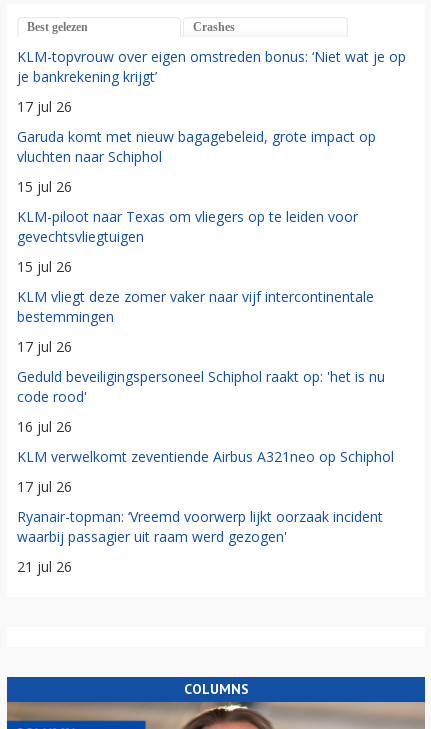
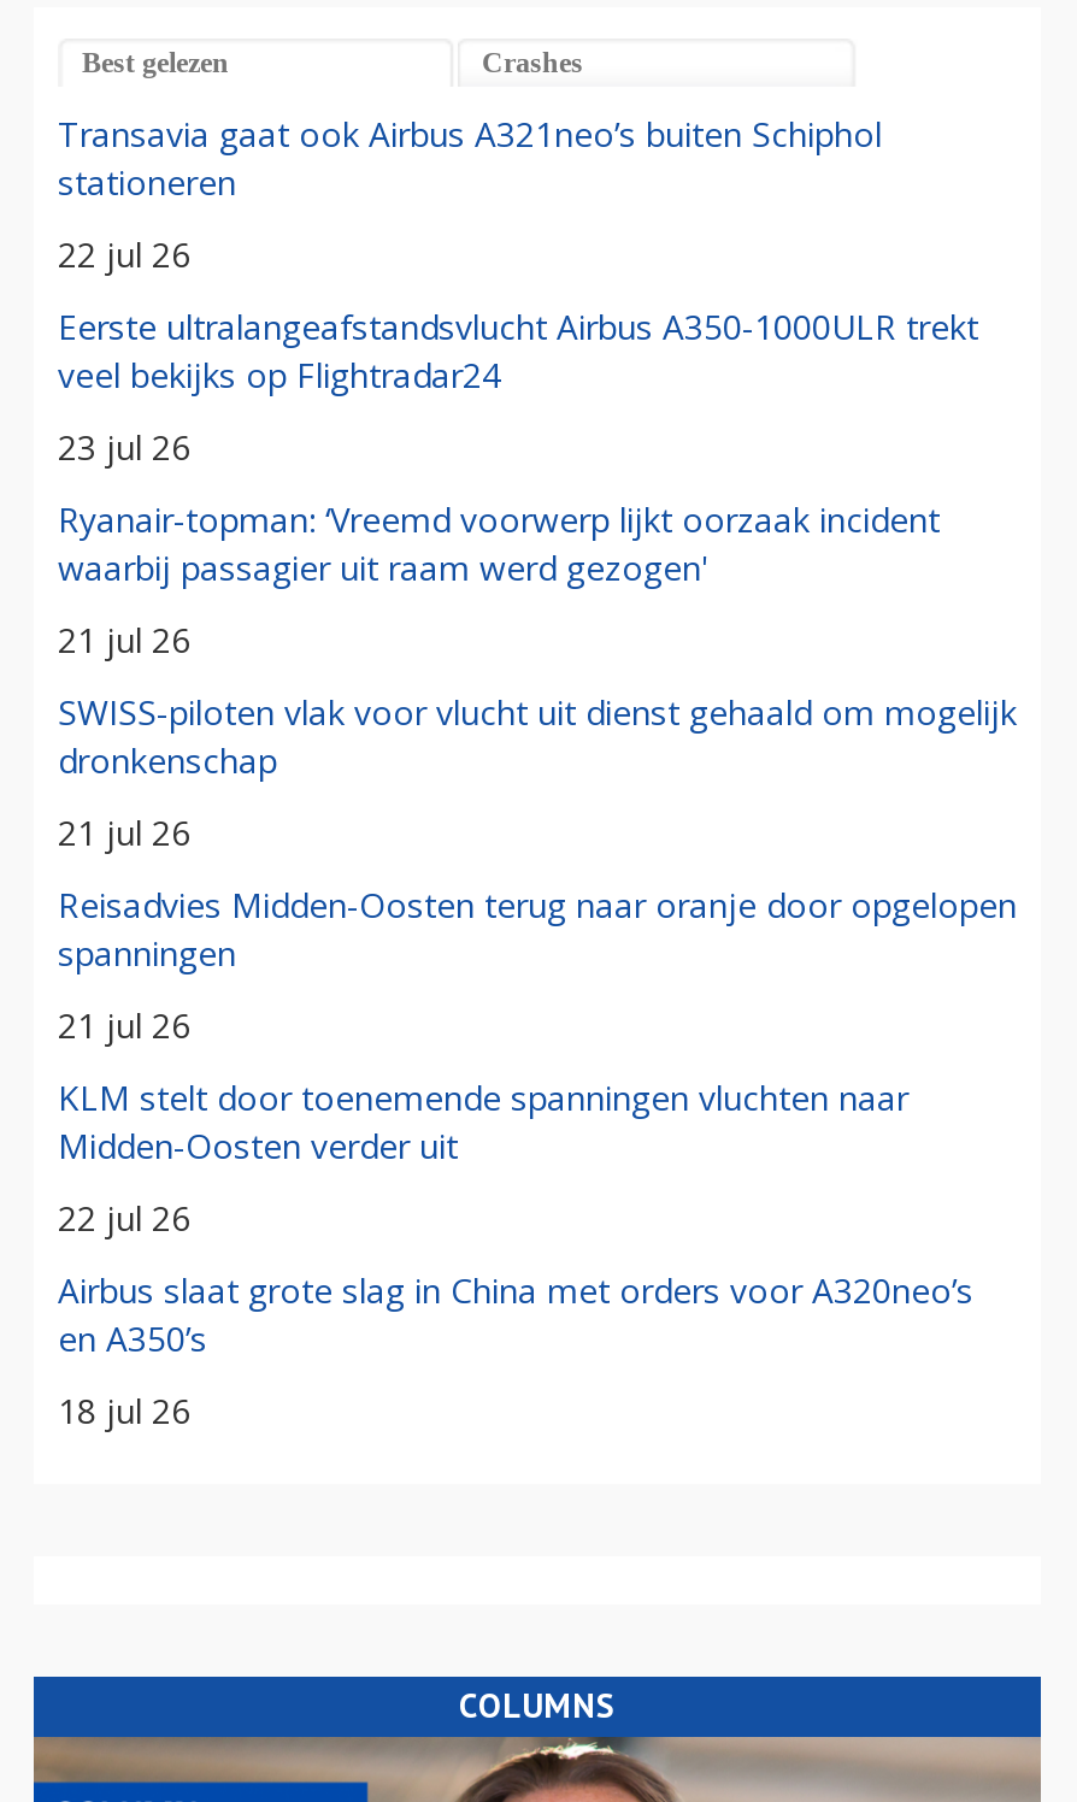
[17,47,406,496] KLM-topvrouw over eigen omstreden bonus: ‘Niet wat je op | je bankrekening krijgt’ | 17 jul 26 | Garuda komt met nieuw bagagebeleid, grote impact op | vluchten naar Schiphol | 15 jul 26 | KLM-piloot naar Texas om vliegers op te leiden voor | gevechtsvliegtuigen | 15 jul 26 | KLM vliegt deze zomer vaker naar vijf intercontinentale | bestemmingen | 17 jul 26 | Geduld beveiligingspersoneel Schiphol raakt op: 'het is nu | code rood' | 16 jul 26 | KLM verwelkomt zeventiende Airbus A321neo op Schiphol | 17 jul 26 -> [58,111,978,470] Transavia gaat ook Airbus A321neo’s buiten Schiphol | stationeren | 22 jul 26 | Eerste ultralangeafstandsvlucht Airbus A350-1000ULR trekt | veel bekijks op Flightradar24 | 23 jul 26
moved [17,507,383,576] -> [58,496,940,662]: Ryanair-topman: ‘Vreemd voorwerp lijkt oorzaak incident | waarbij passagier uit raam werd gezogen' | 21 jul 26
none -> [58,689,1017,1433] SWISS-piloten vlak voor vlucht uit dienst gehaald om mogelijk | dronkenschap | 21 jul 26 | Reisadvies Midden-Oosten terug naar oranje door opgelopen | spanningen | 21 jul 26 | KLM stelt door toenemende spanningen vluchten naar | Midden-Oosten verder uit | 22 jul 26 | Airbus slaat grote slag in China met orders voor A320neo’s | en A350’s | 18 jul 26

